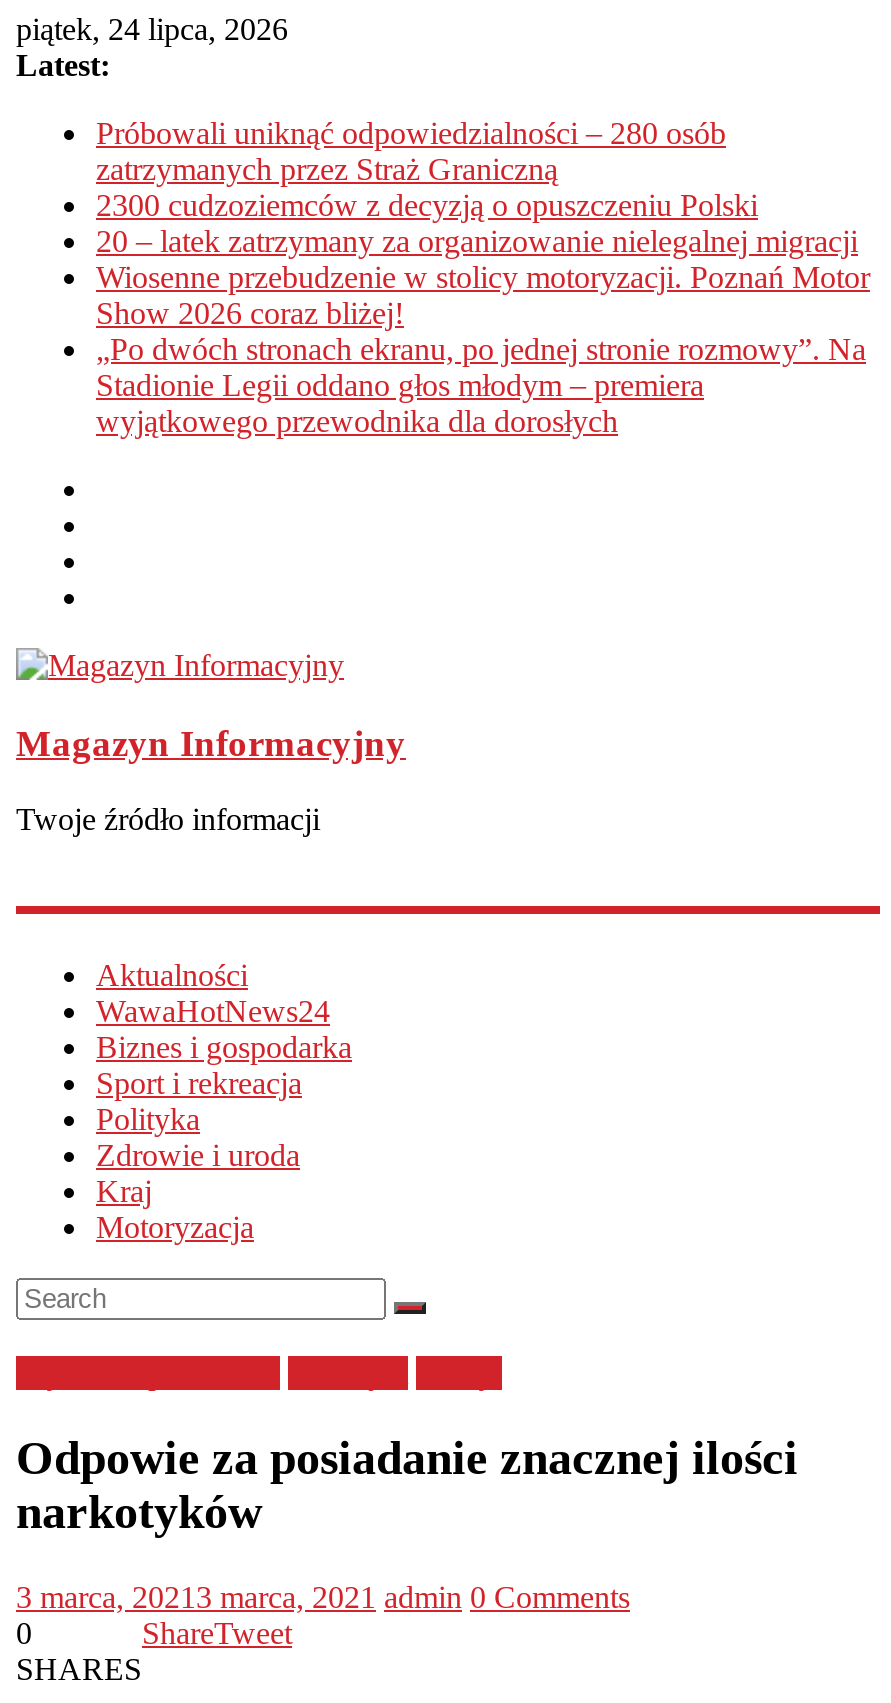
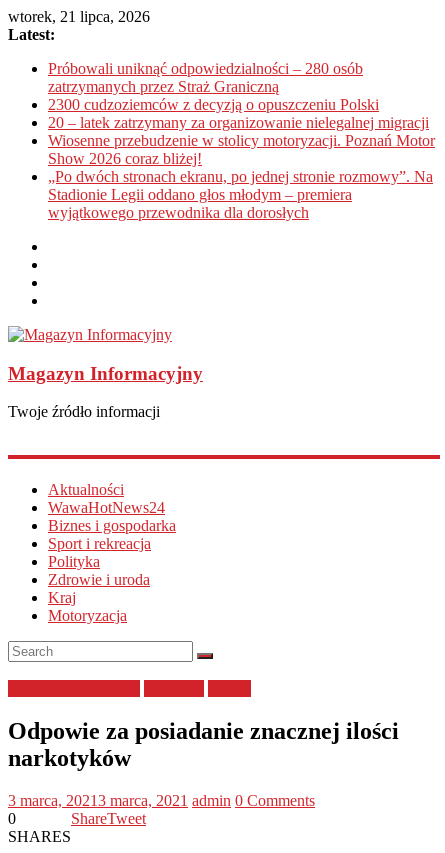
[16,12,288,46] piątek, 24 lipca, 2026 -> [8,8,150,25] wtorek, 21 lipca, 2026

